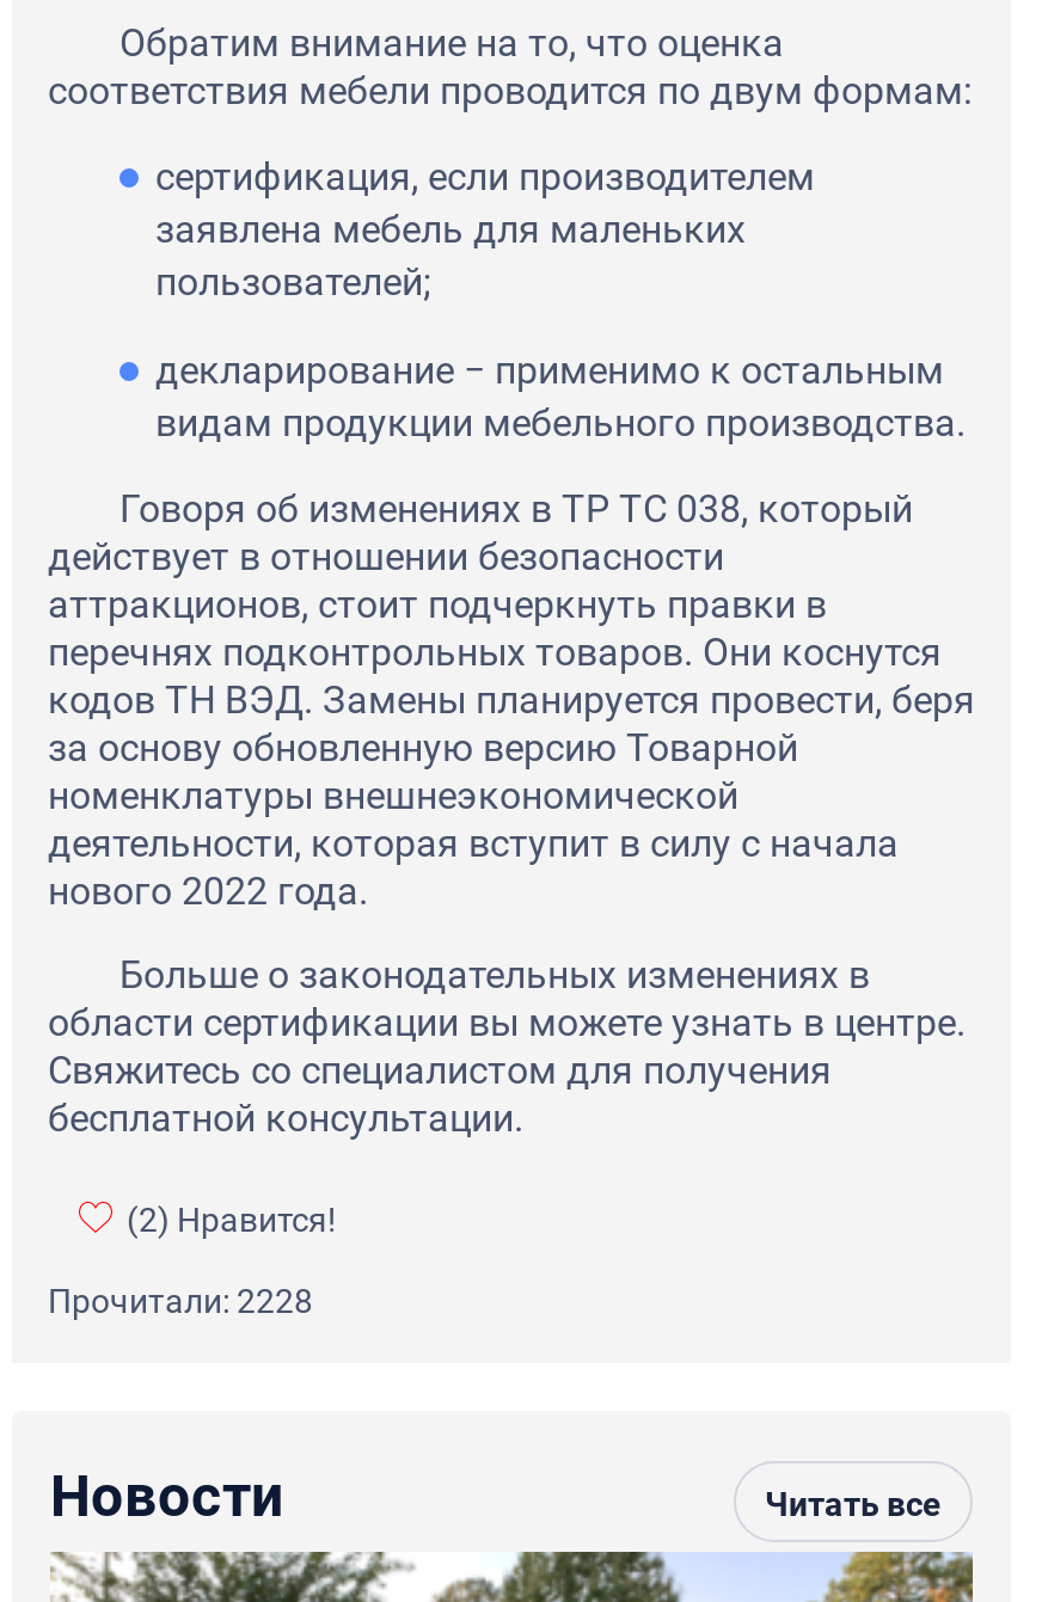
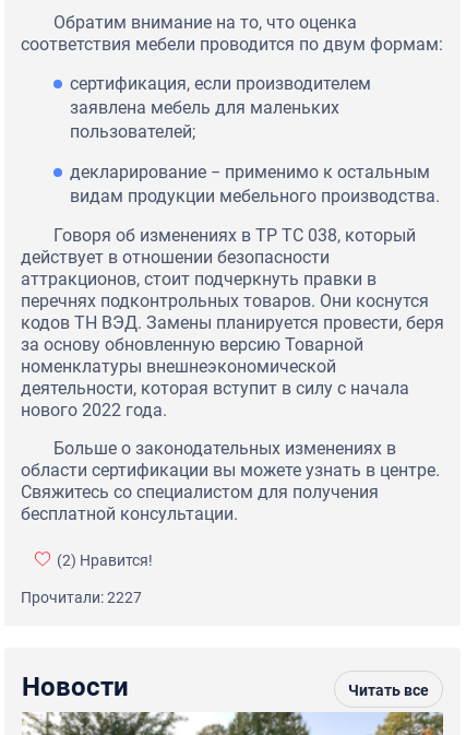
[48,1282,313,1321] Прочитали: 2228 -> [21,589,142,606] Прочитали: 2227

